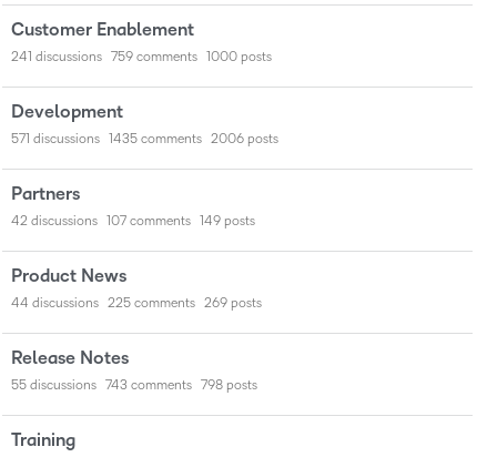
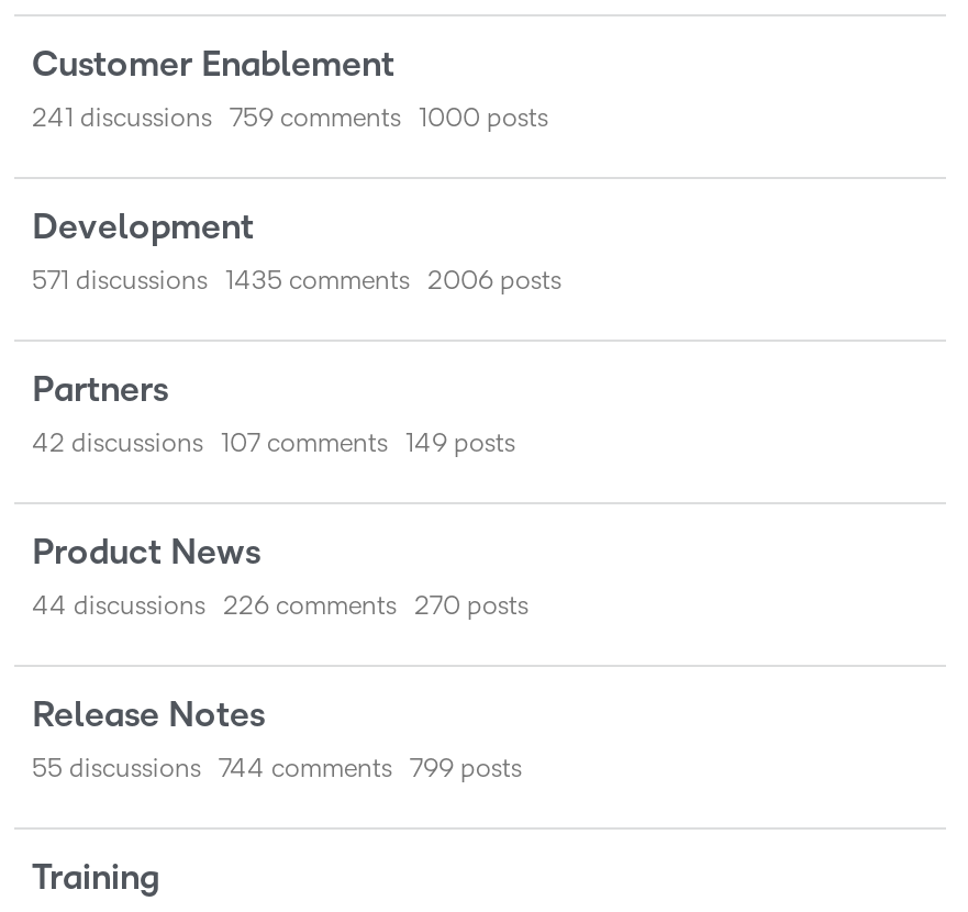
[108,296,195,311] 225 comments -> [223,593,397,622] 226 comments
[204,296,262,311] 269 posts -> [414,593,528,622] 270 posts
[105,378,192,393] 743 comments -> [219,756,392,785] 744 comments
[201,378,257,393] 798 posts -> [410,756,522,785] 799 posts

